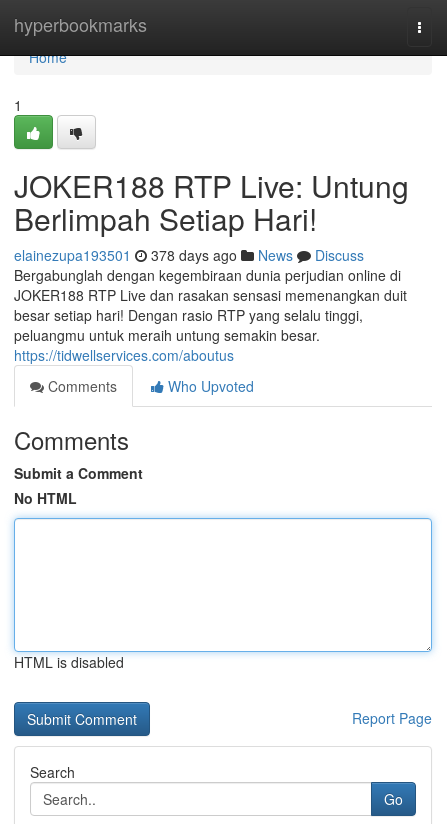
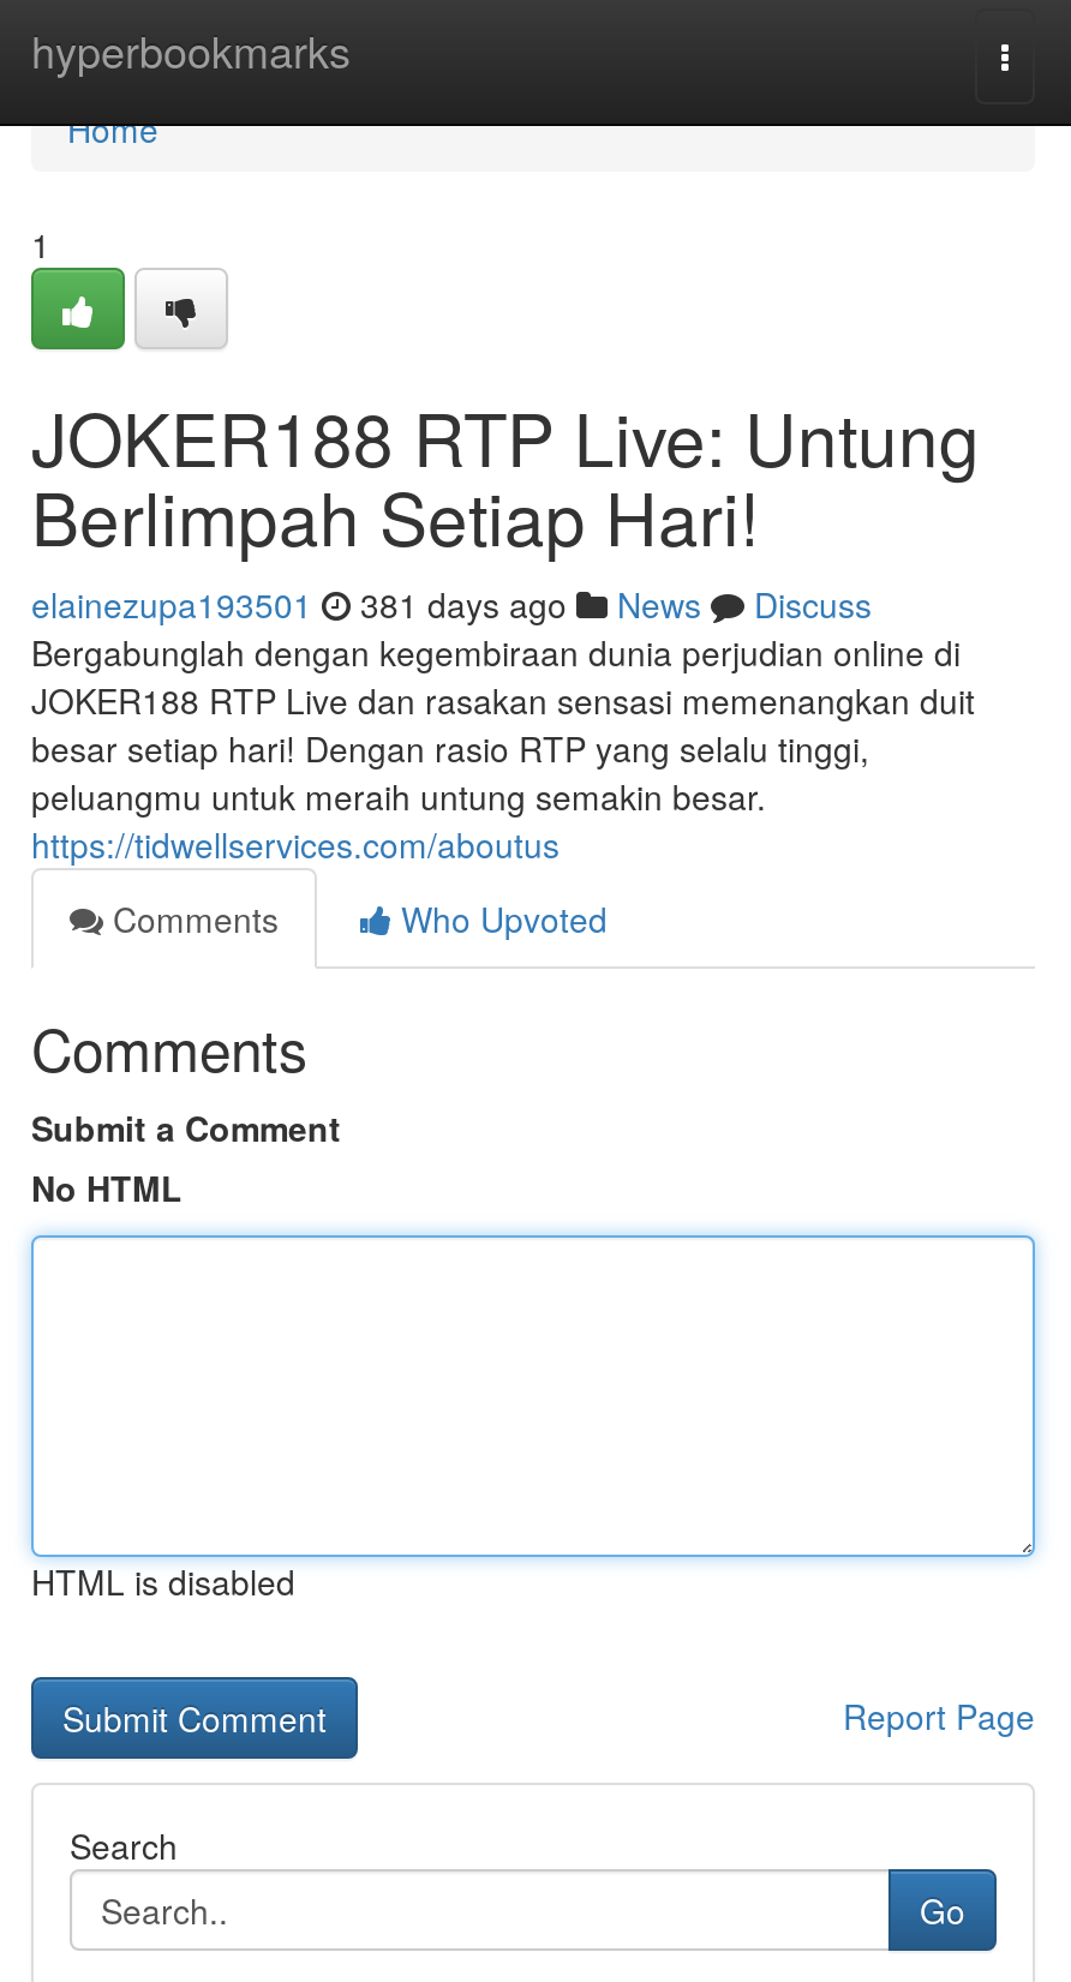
[14,245,364,265] elainezupa193501 378 days ago News Discuss -> [31,580,872,628] elainezupa193501 381 days ago News Discuss

